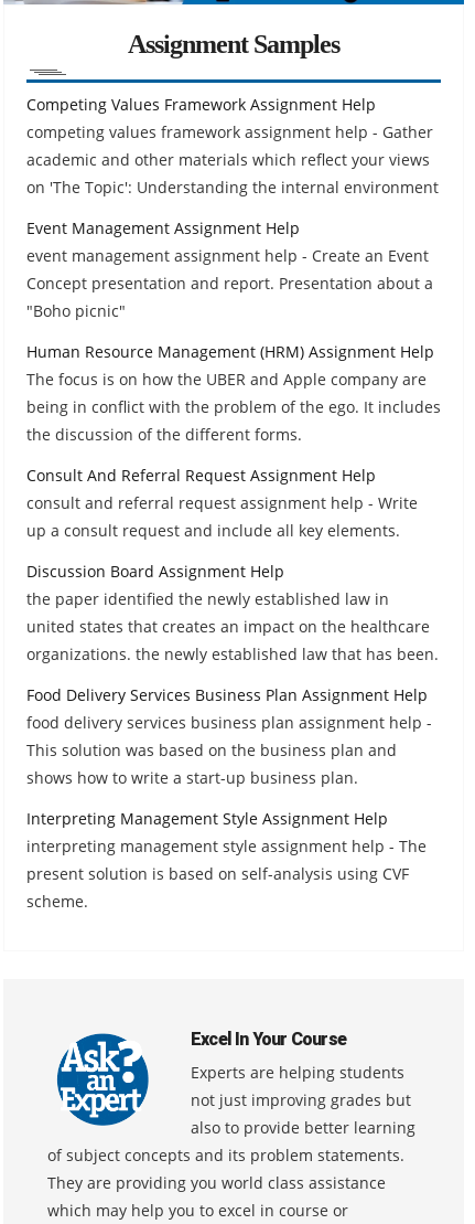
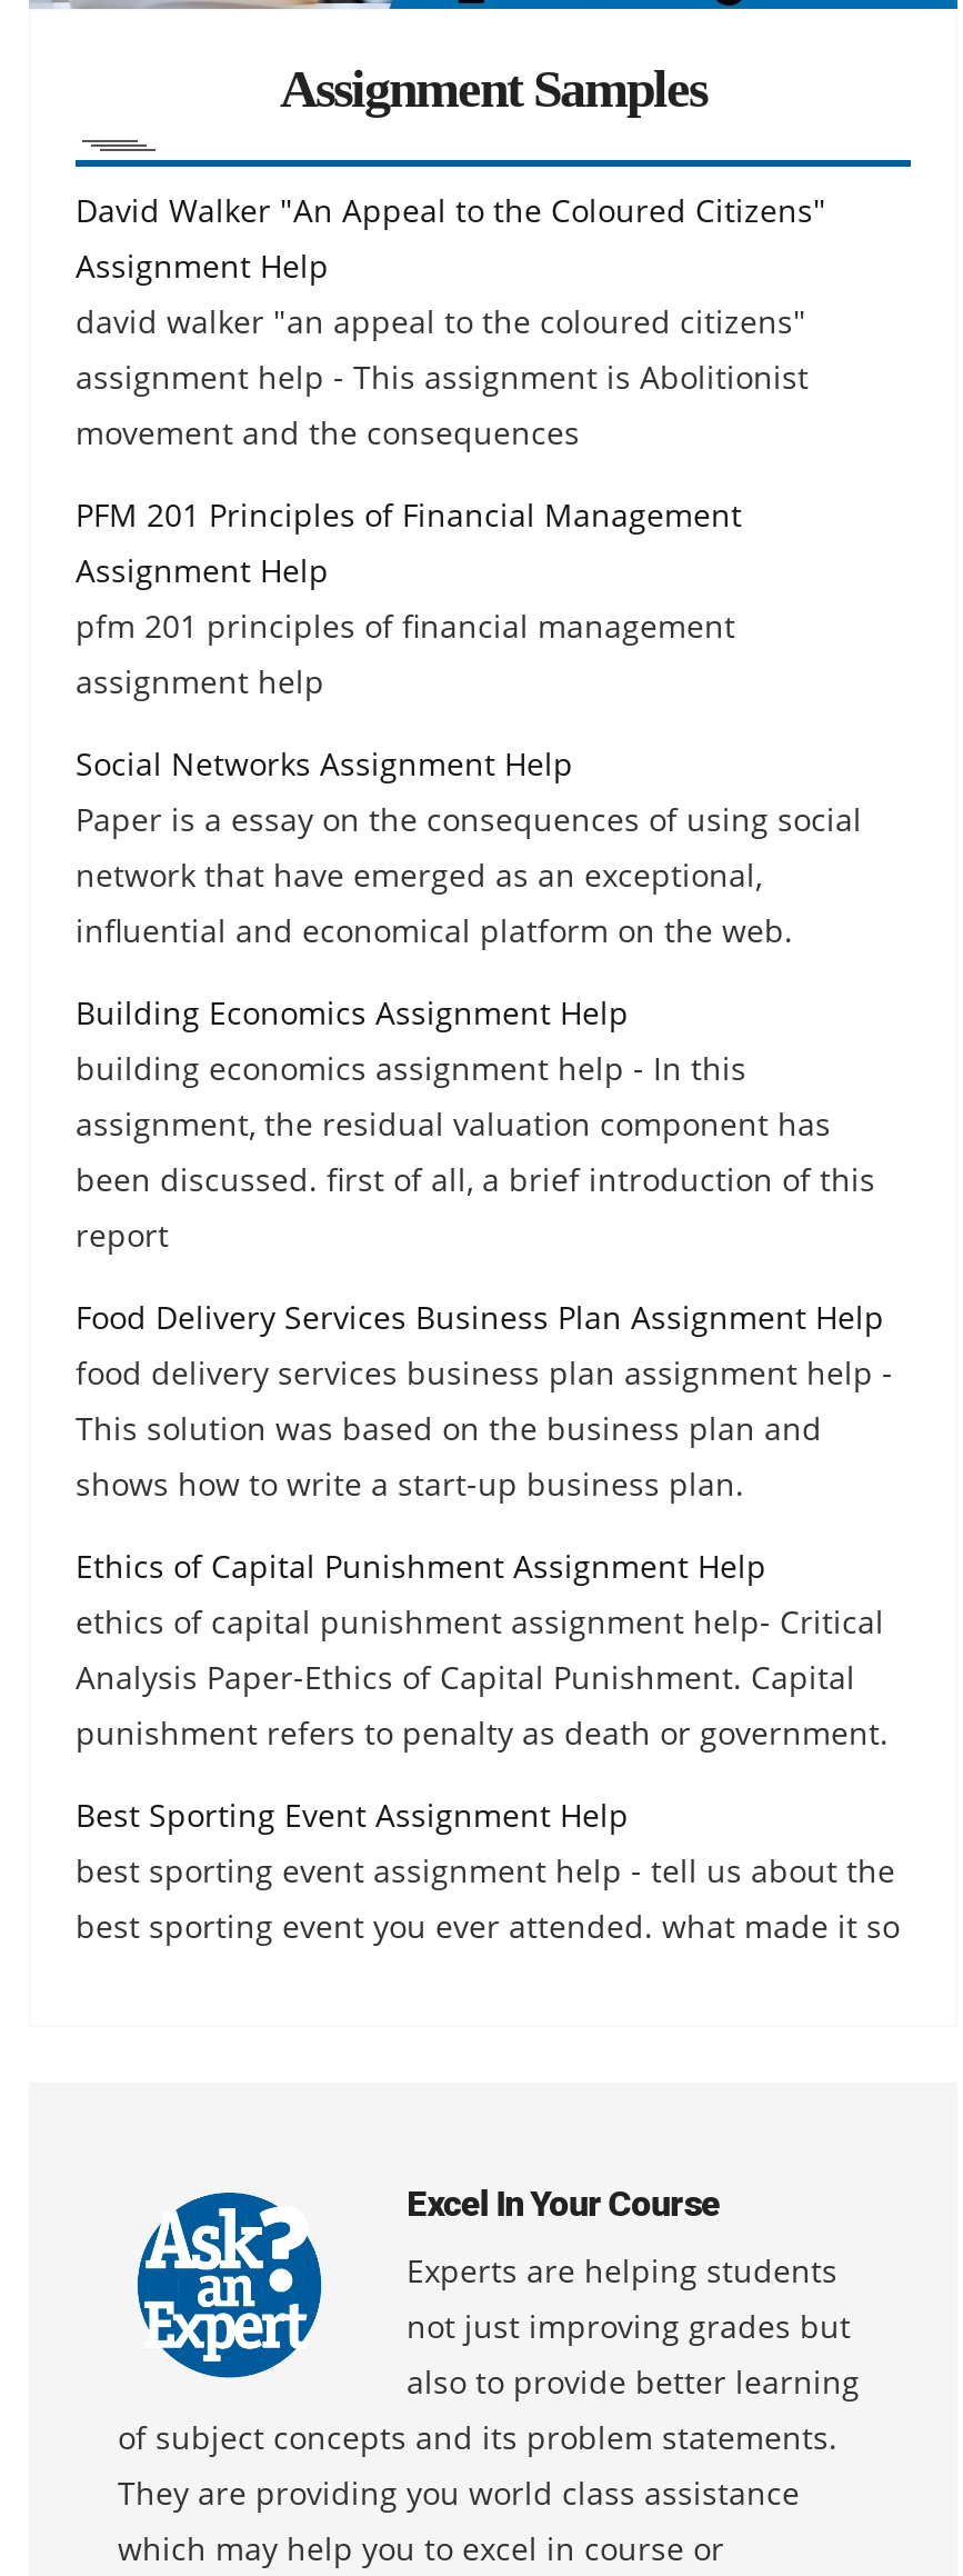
[26,93,441,664] Competing Values Framework Assignment Help | competing values framework assignment help - Gather | academic and other materials which reflect your views | on 'The Topic': Understanding the internal environment | Event Management Assignment Help | event management assignment help - Create an Event | Concept presentation and report. Presentation about a | "Boho picnic" | Human Resource Management (HRM) Assignment Help | The focus is on how the UBER and Apple company are | being in conflict with the problem of the ego. It includes | the discussion of the different forms. | Consult And Referral Request Assignment Help | consult and referral request assignment help - Write | up a consult request and include all key elements. | Discussion Board Assignment Help | the paper identified the newly established law in | united states that creates an impact on the healthcare | organizations. the newly established law that has been. -> [76,188,875,1255] David Walker "An Appeal to the Coloured Citizens" | Assignment Help | david walker "an appeal to the coloured citizens" | assignment help - This assignment is Abolitionist | movement and the consequences | PFM 201 Principles of Financial Management | Assignment Help | pfm 201 principles of financial management | assignment help | Social Networks Assignment Help | Paper is a essay on the consequences of using social | network that have emerged as an exceptional, | influential and economical platform on the web. | Building Economics Assignment Help | building economics assignment help - In this | assignment, the residual valuation component has | been discussed. first of all, a brief introduction of this | report
moved [26,684,432,788] -> [76,1295,893,1504]: Food Delivery Services Business Plan Assignment Help | food delivery services business plan assignment help - | This solution was based on the business plan and | shows how to write a start-up business plan.
[26,808,427,911] Interpreting Management Style Assignment Help | interpreting management style assignment help - The | present solution is based on self-analysis using CVF | scheme. -> [76,1544,900,1946] Ethics of Capital Punishment Assignment Help | ethics of capital punishment assignment help- Critical | Analysis Paper-Ethics of Capital Punishment. Capital | punishment refers to penalty as death or government. | Best Sporting Event Assignment Help | best sporting event assignment help - tell us about the | best sporting event you ever attended. what made it so

